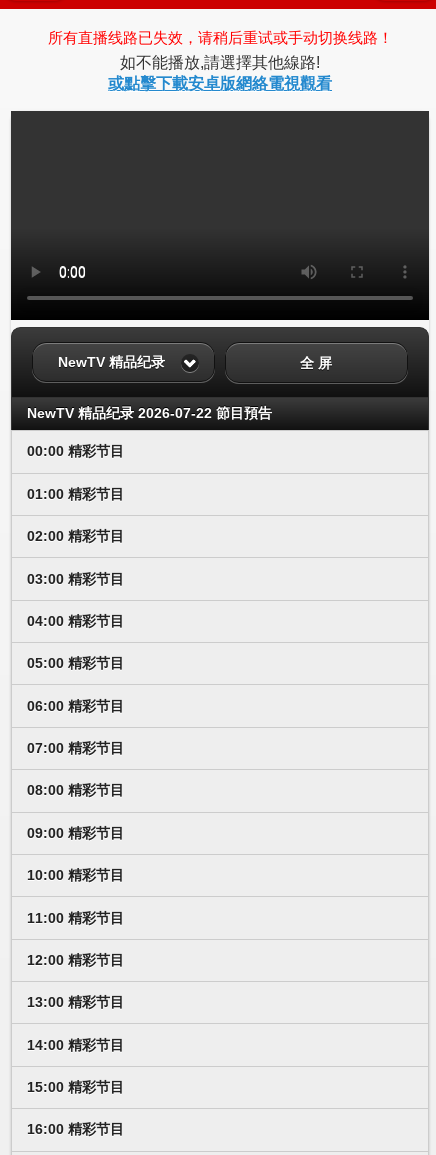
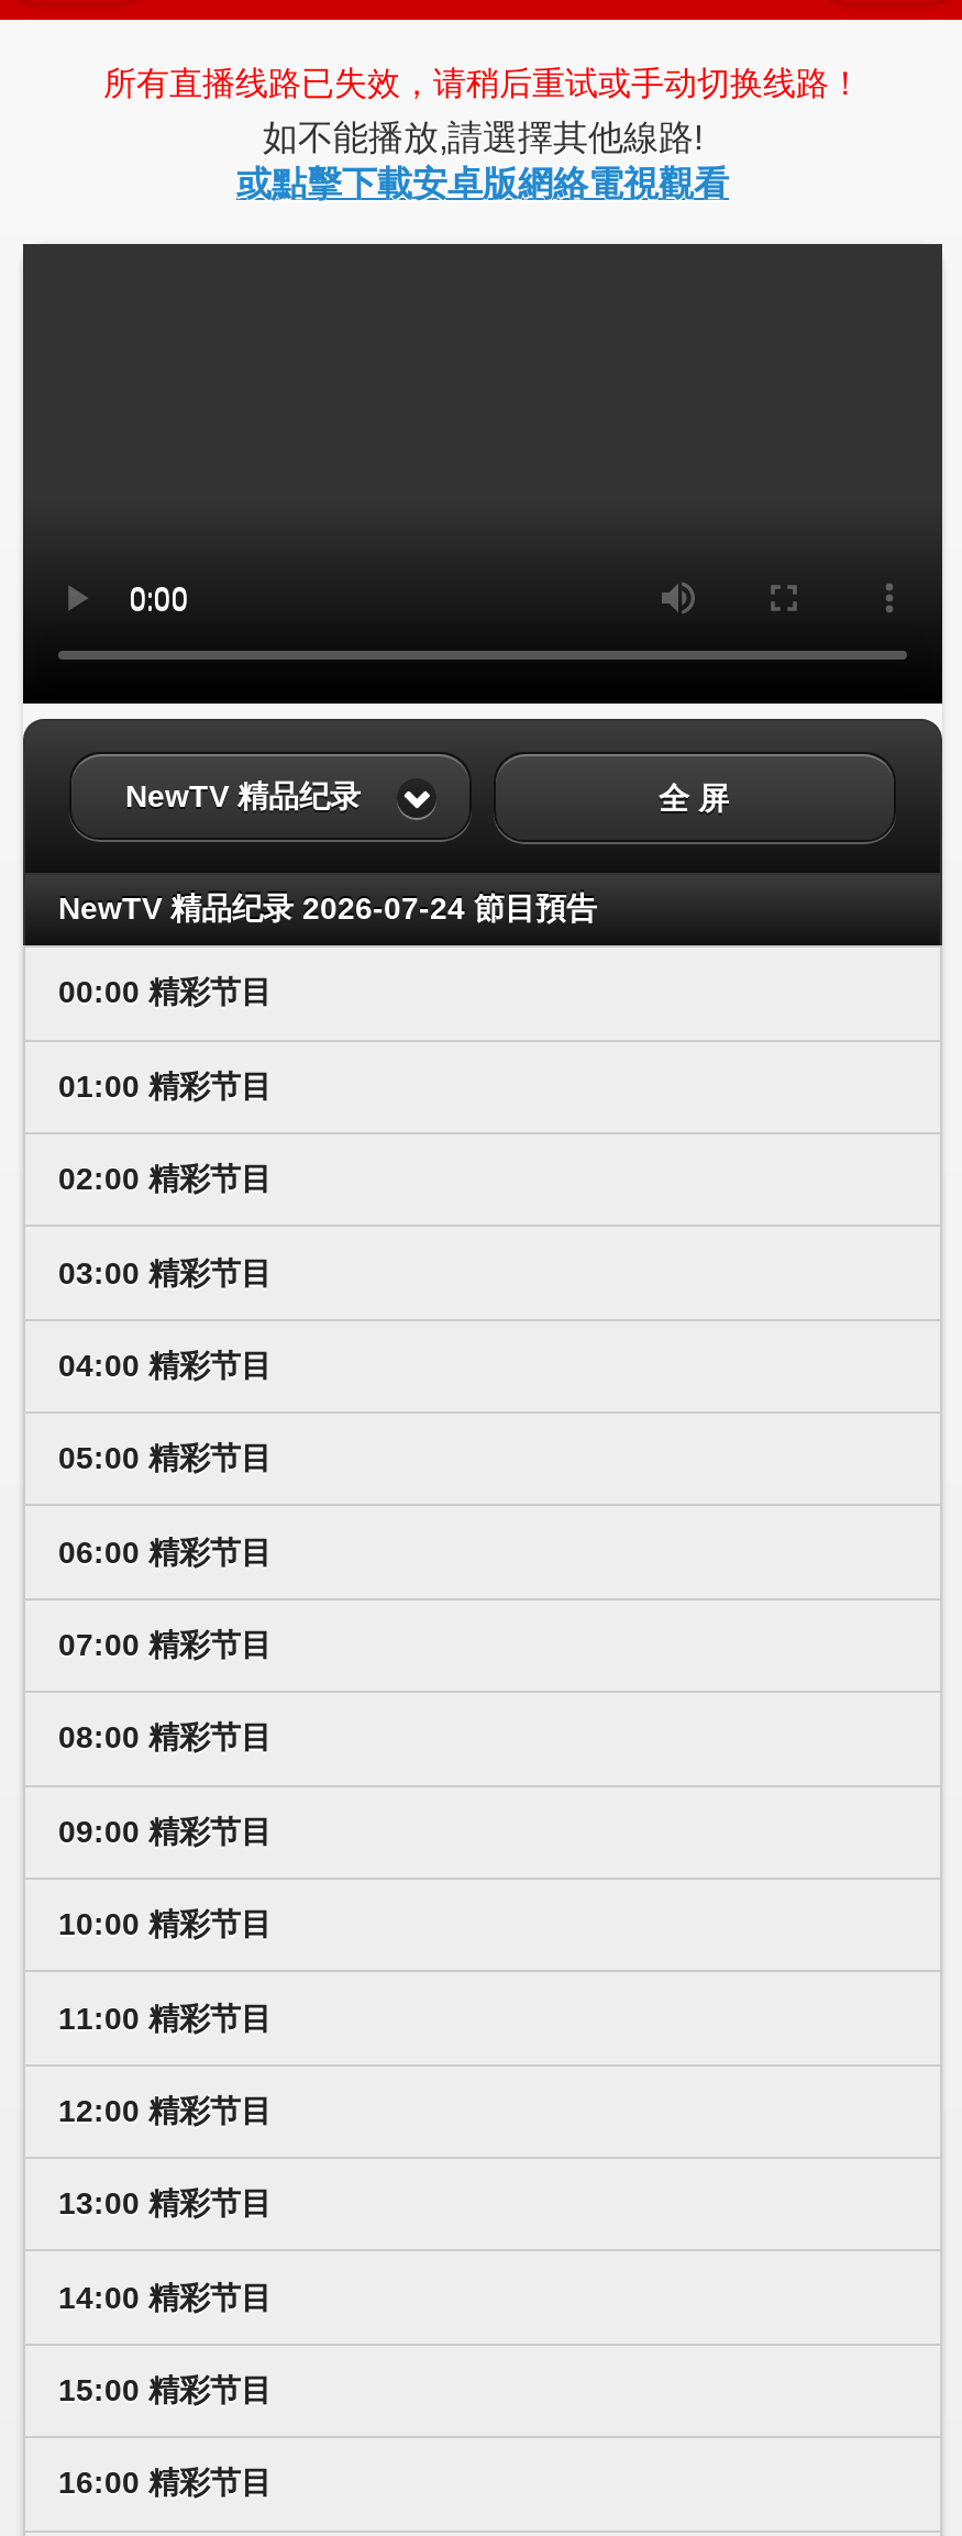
[27,405,272,421] NewTV 精品纪录 2026-07-22 節目預告 -> [58,891,597,926] NewTV 精品纪录 2026-07-24 節目預告

